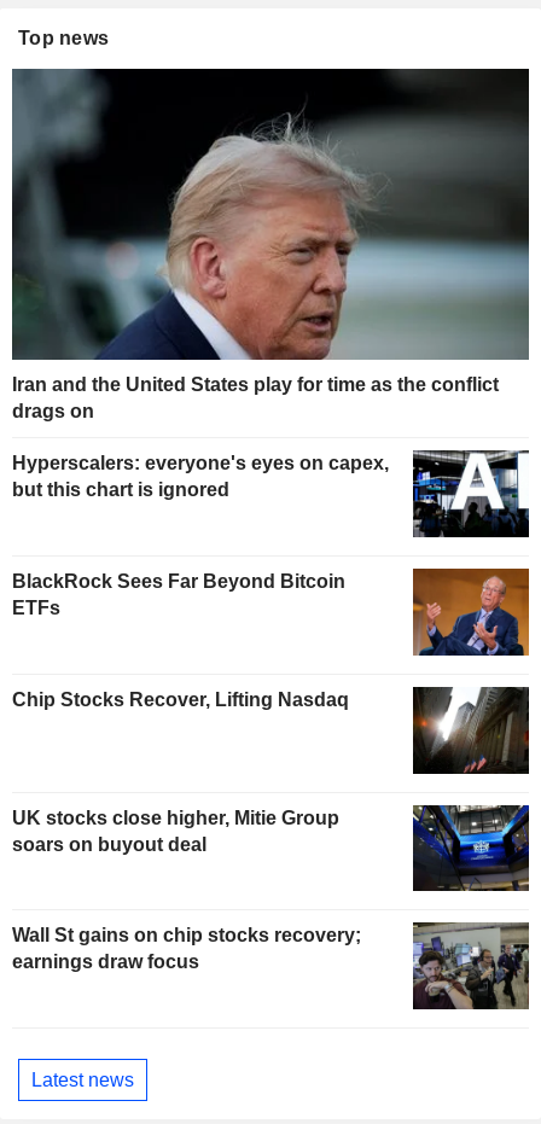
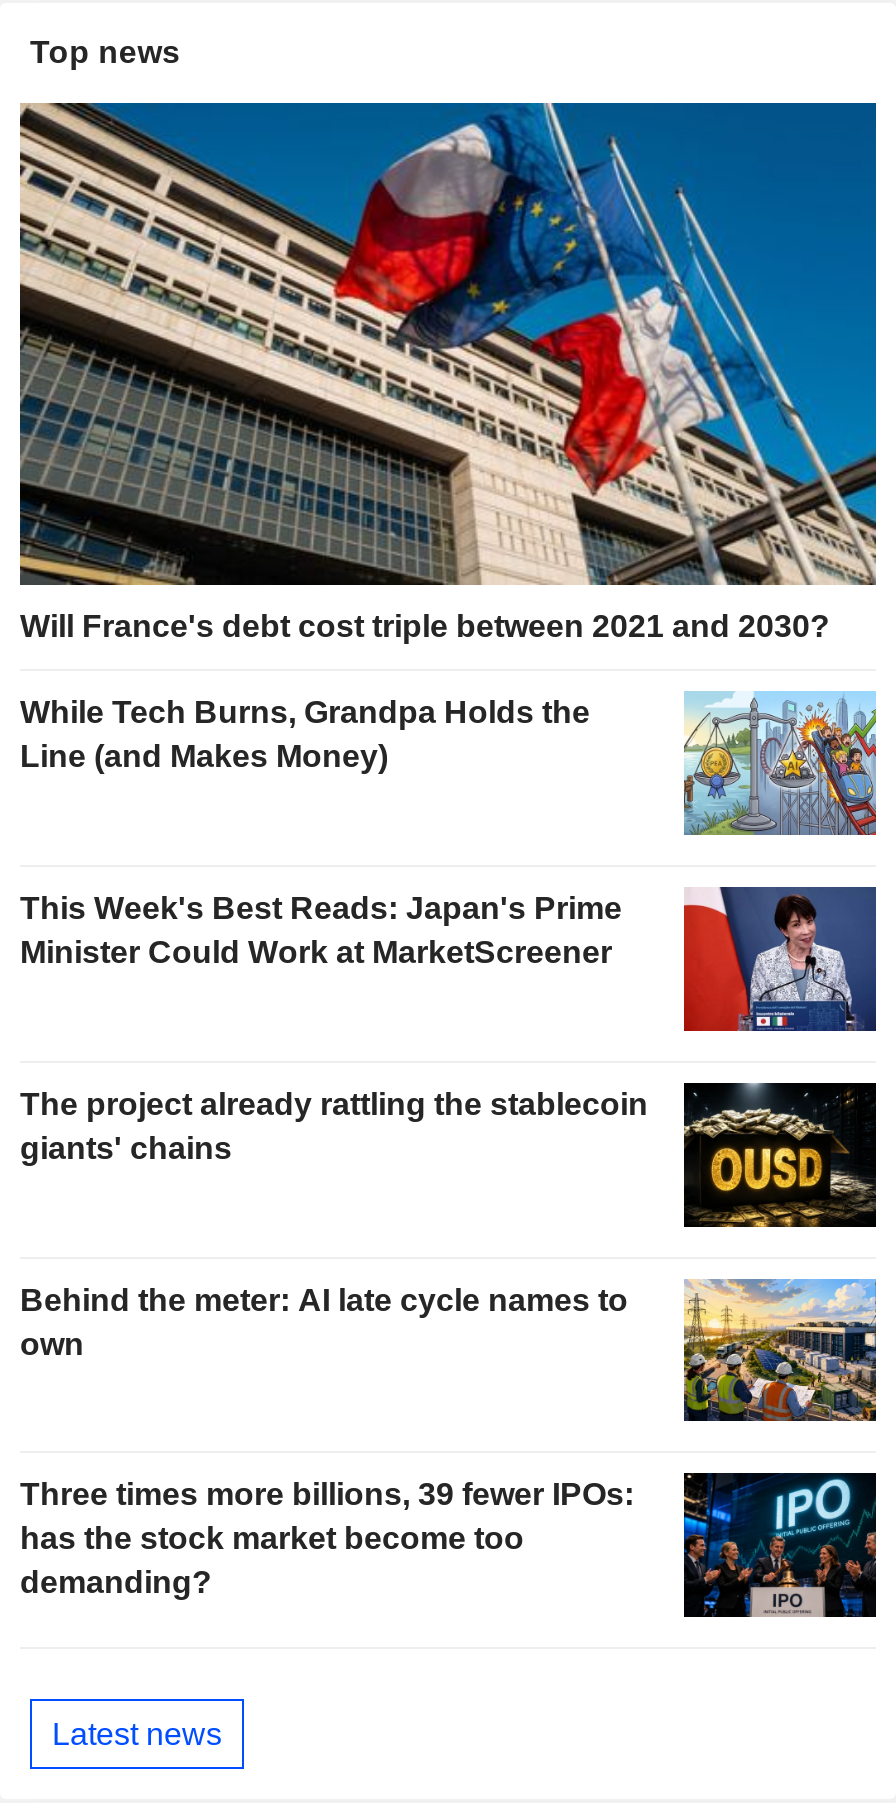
[12,68,530,422] [image] | Iran and the United States play for time as the conflict | drags on -> [20,101,878,643] [image] | Will France's debt cost triple between 2021 and 2030?
[12,453,389,500] Hyperscalers: everyone's eyes on capex, | but this chart is ignored -> [20,695,590,773] While Tech Burns, Grandpa Holds the | Line (and Makes Money)
[412,449,530,538] [image] -> [684,691,878,837] [image]
[12,571,345,618] BlackRock Sees Far Beyond Bitcoin | ETFs -> [20,891,622,969] This Week's Best Reads: Japan's Prime | Minister Could Work at MarketScreener
[412,567,530,657] [image] -> [684,885,878,1033] [image]
[12,689,349,710] Chip Stocks Recover, Lifting Nasdaq -> [20,1087,648,1165] The project already rattling the stablecoin | giants' chains
[413,686,529,775] [image] -> [682,1081,872,1229] [image]
[12,807,339,854] UK stocks close higher, Mitie Group | soars on buyout deal -> [20,1282,628,1360] Behind the meter: AI late cycle names to | own
[412,804,529,892] [image] -> [682,1277,878,1423] [image]
[12,925,361,972] Wall St gains on chip stocks recovery; | earnings draw focus -> [20,1478,634,1600] Three times more billions, 39 fewer IPOs: | has the stock market become too | demanding?
[412,921,530,1011] [image] -> [682,1471,878,1619] [image]

